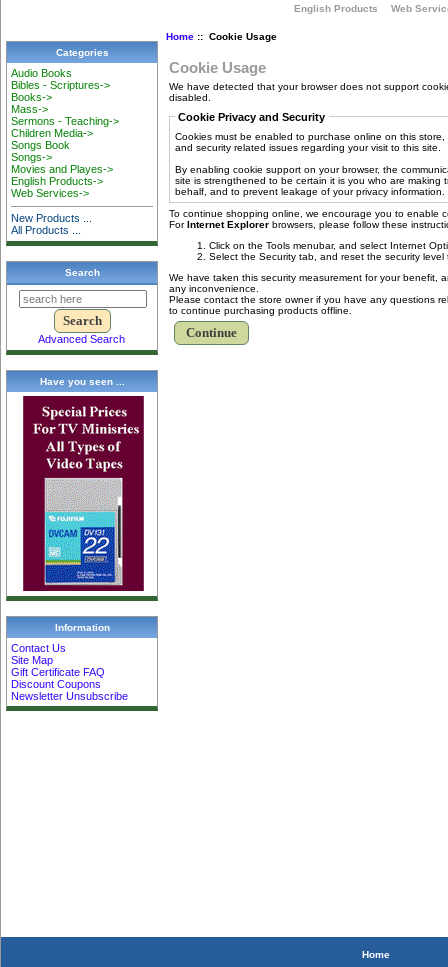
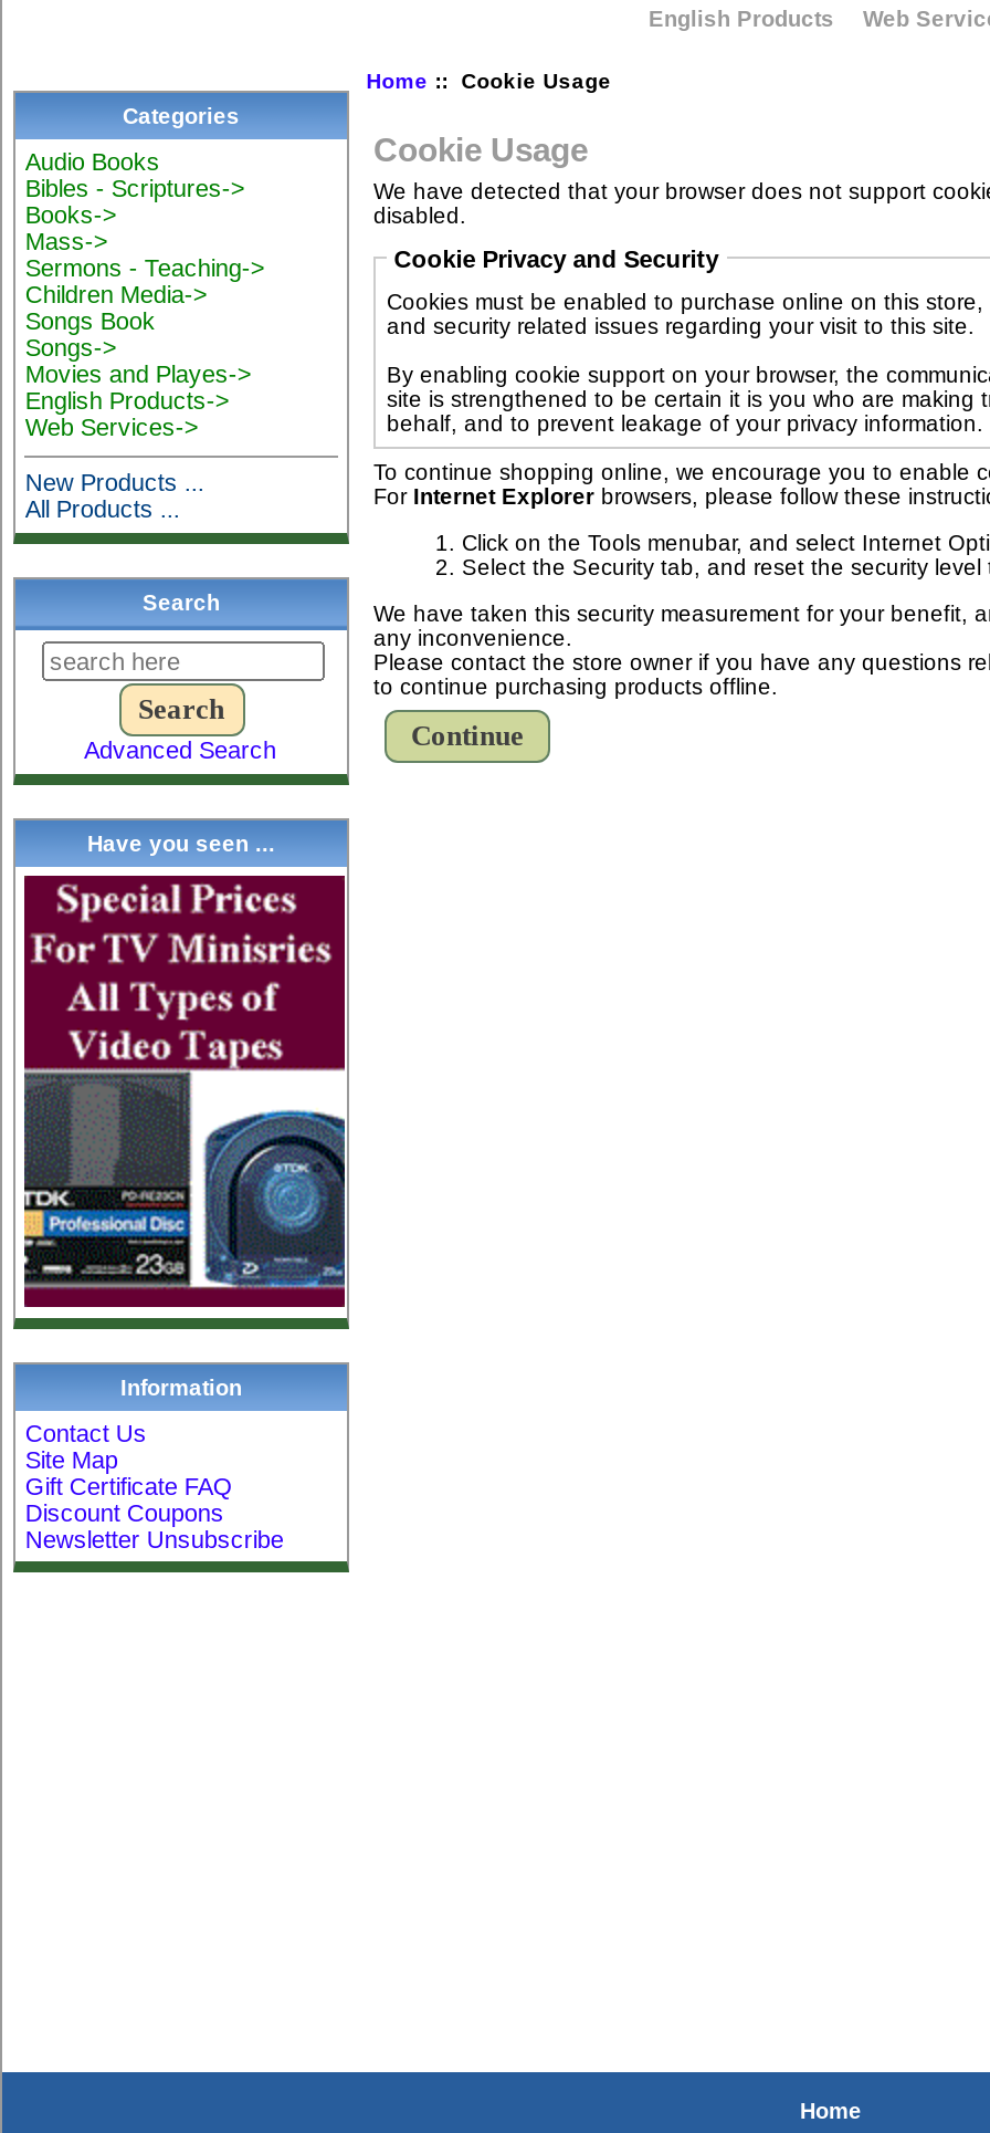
[11,396,157,591] [image] -> [22,874,347,1309] [image]

